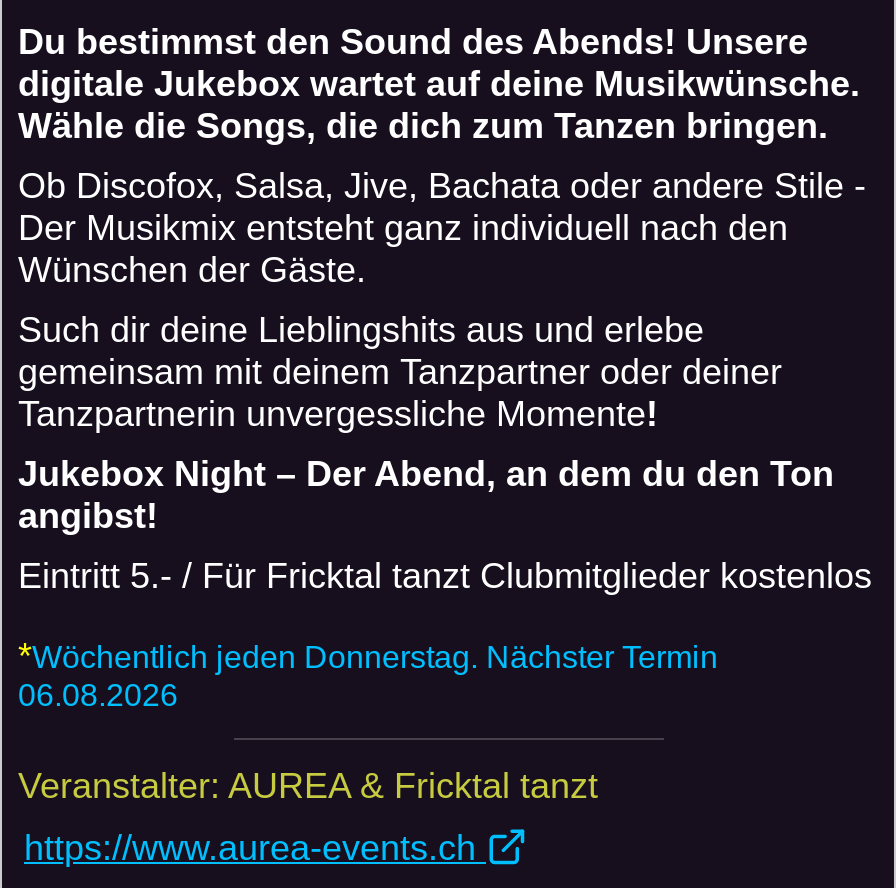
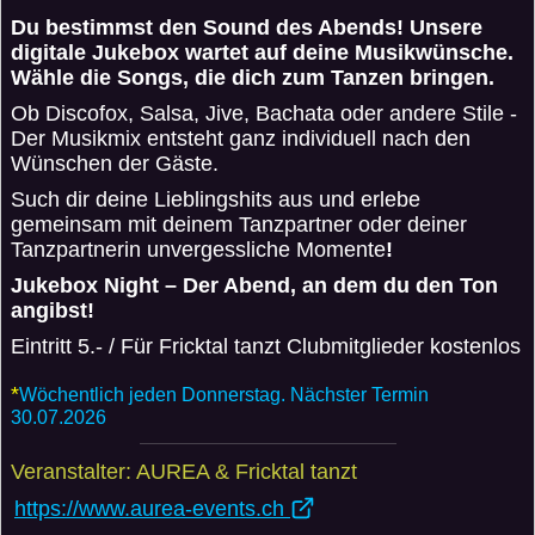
[18,679,178,713] 06.08.2026 -> [11,408,106,428] 30.07.2026

